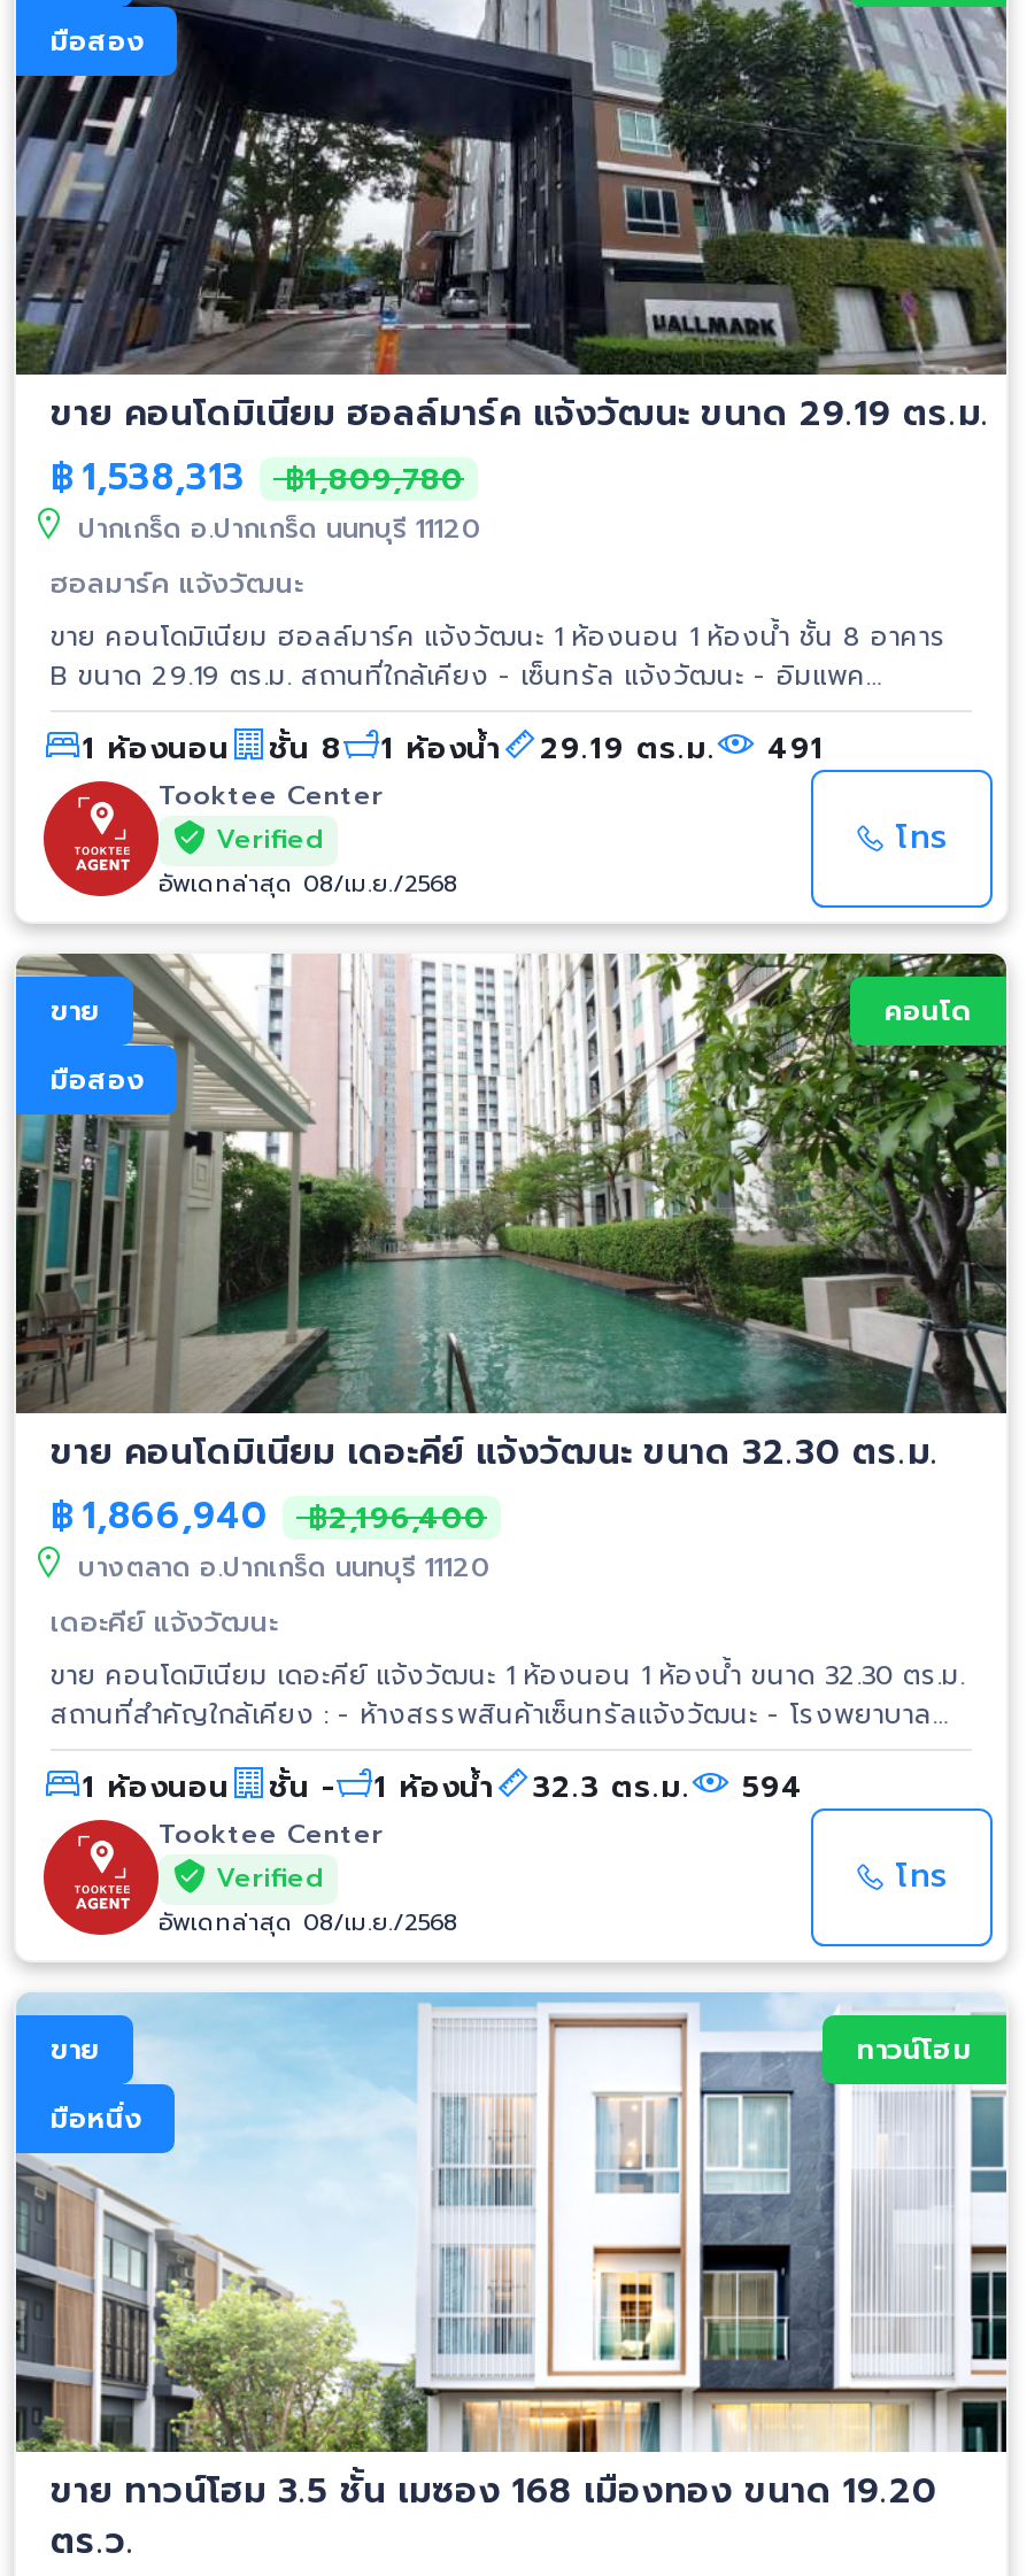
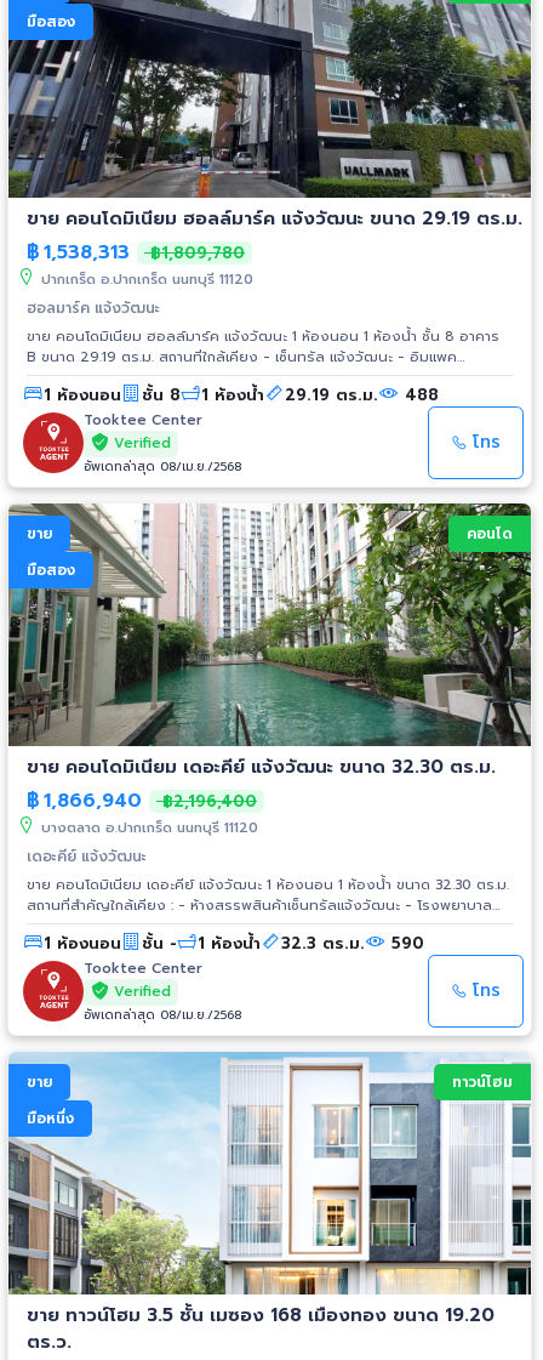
[756,726,825,770] 491 -> [399,383,439,406] 488
[731,1765,804,1808] 594 -> [385,932,424,955] 590

